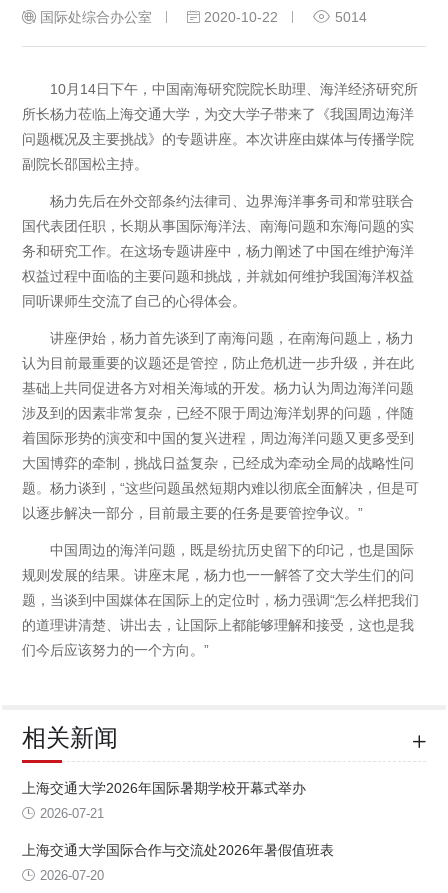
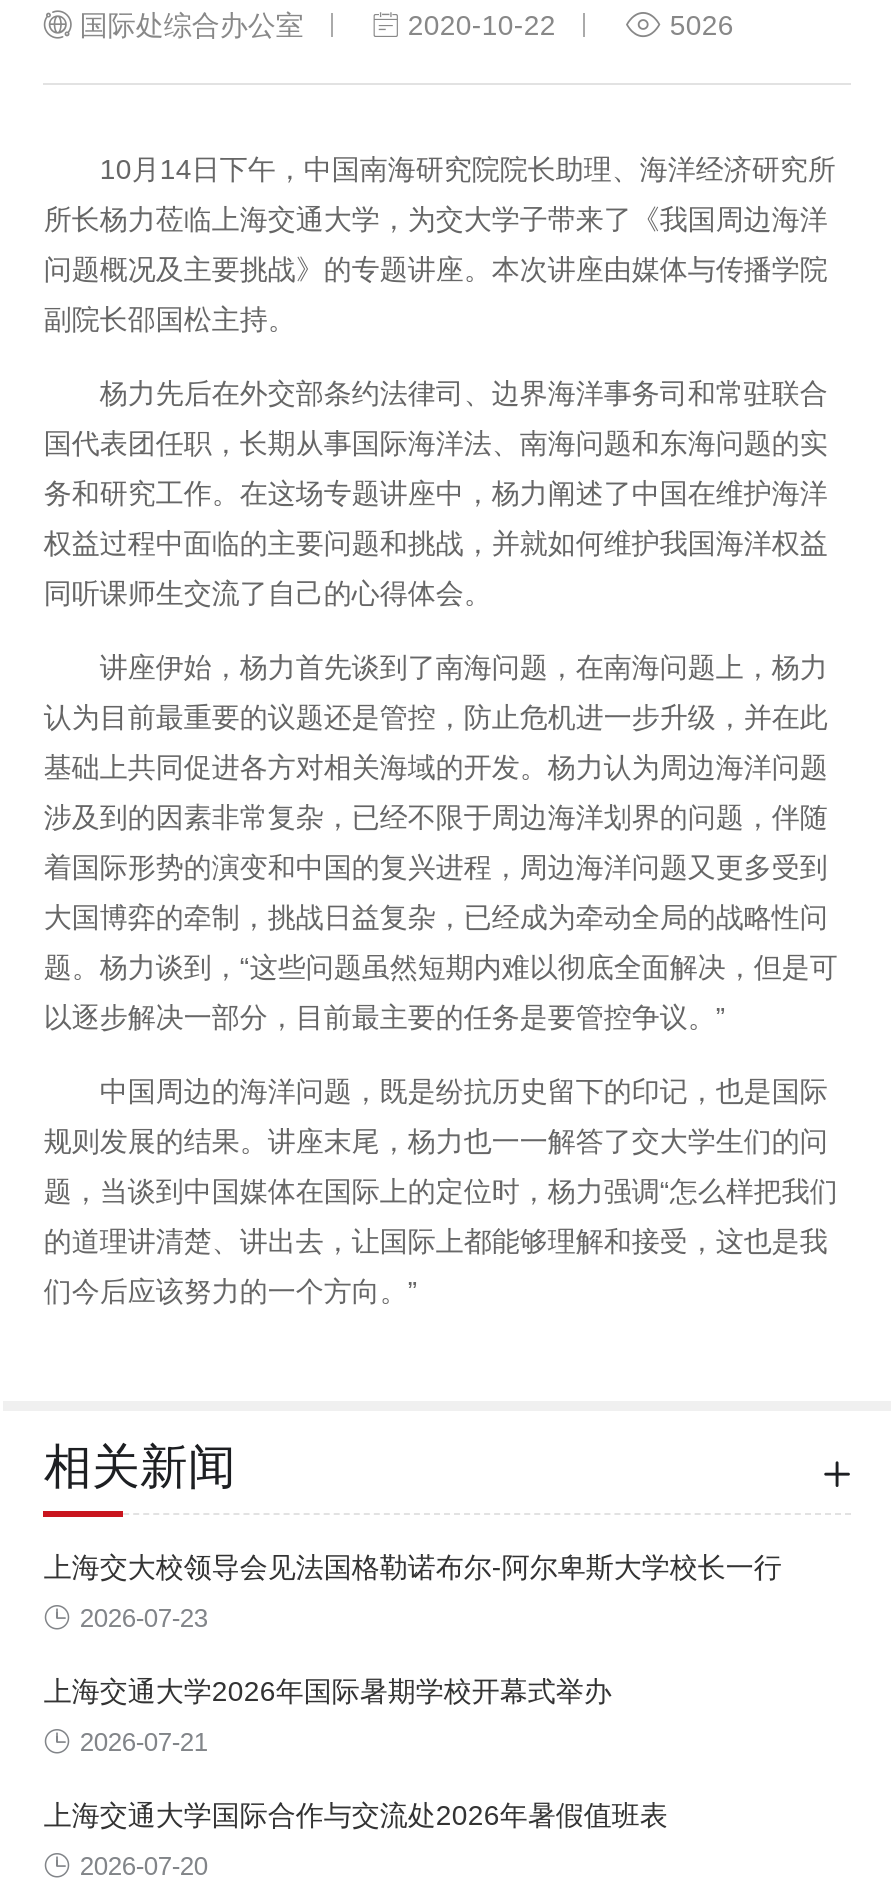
[335,9,367,25] 5014 -> [670,9,734,41] 5026
none -> [44,1551,782,1633] 上海交大校领导会见法国格勒诺布尔-阿尔卑斯大学校长一行 | 2026-07-23

